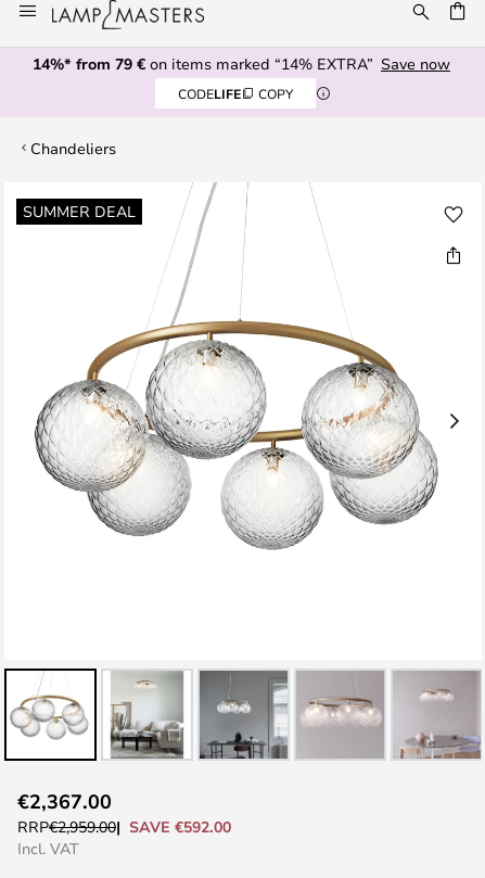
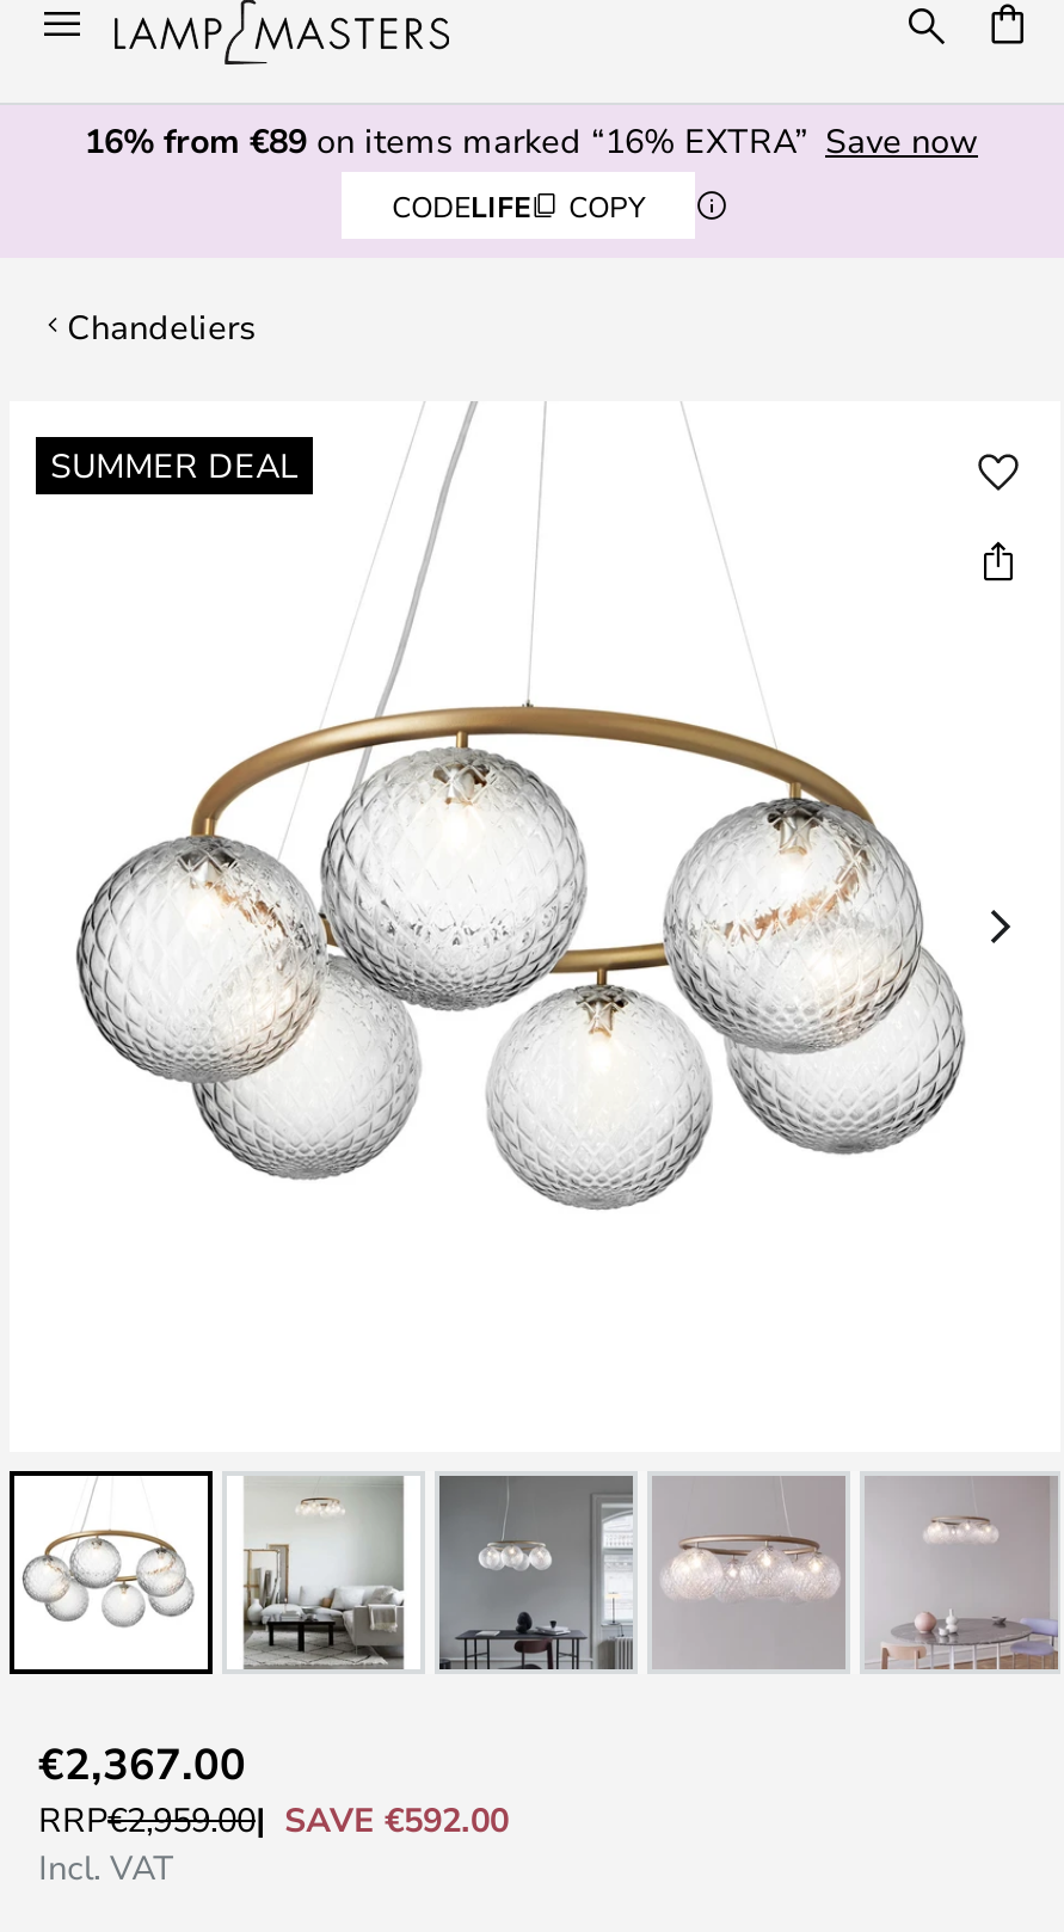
[33,53,450,74] 14%* from 79 €on items marked “14% EXTRA” Save now -> [85,117,978,162] 16% from €89 on items marked “16% EXTRA” Save now

